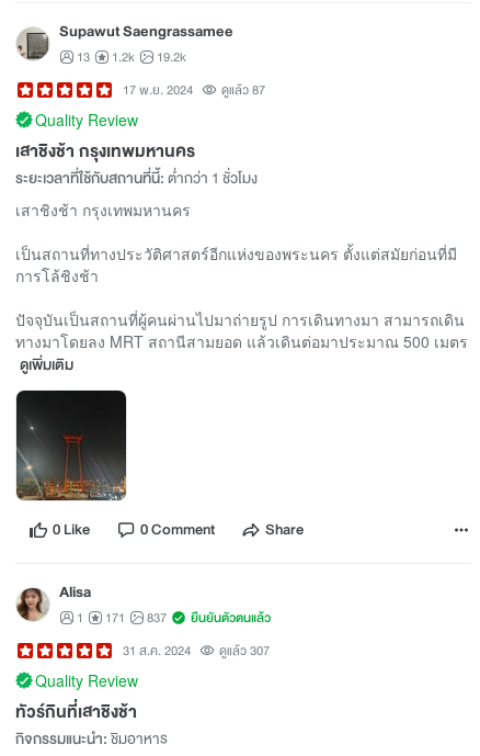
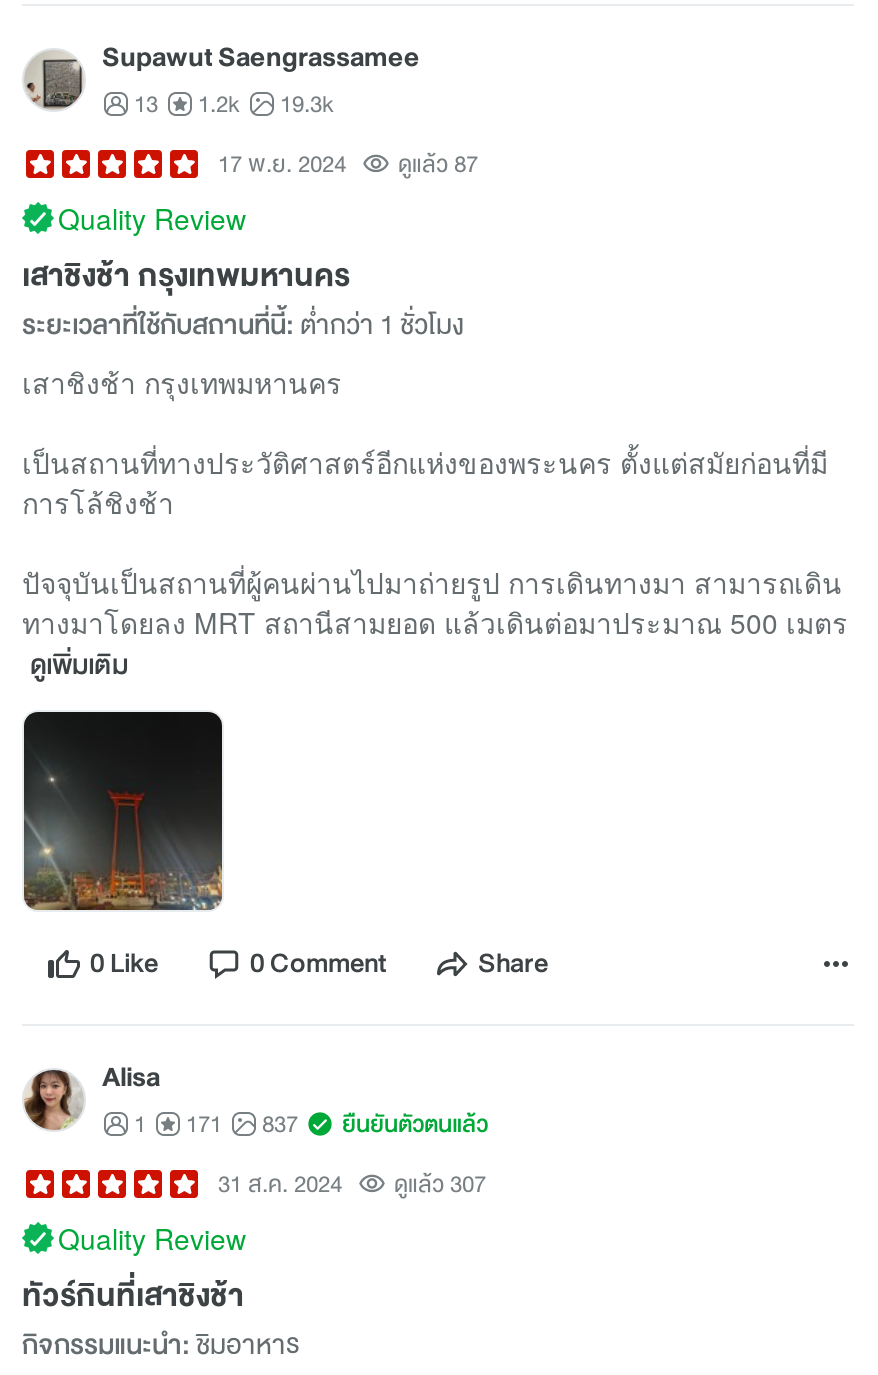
[77,47,186,67] 13 1.2k 19.2k -> [134,86,334,122] 13 1.2k 19.3k

